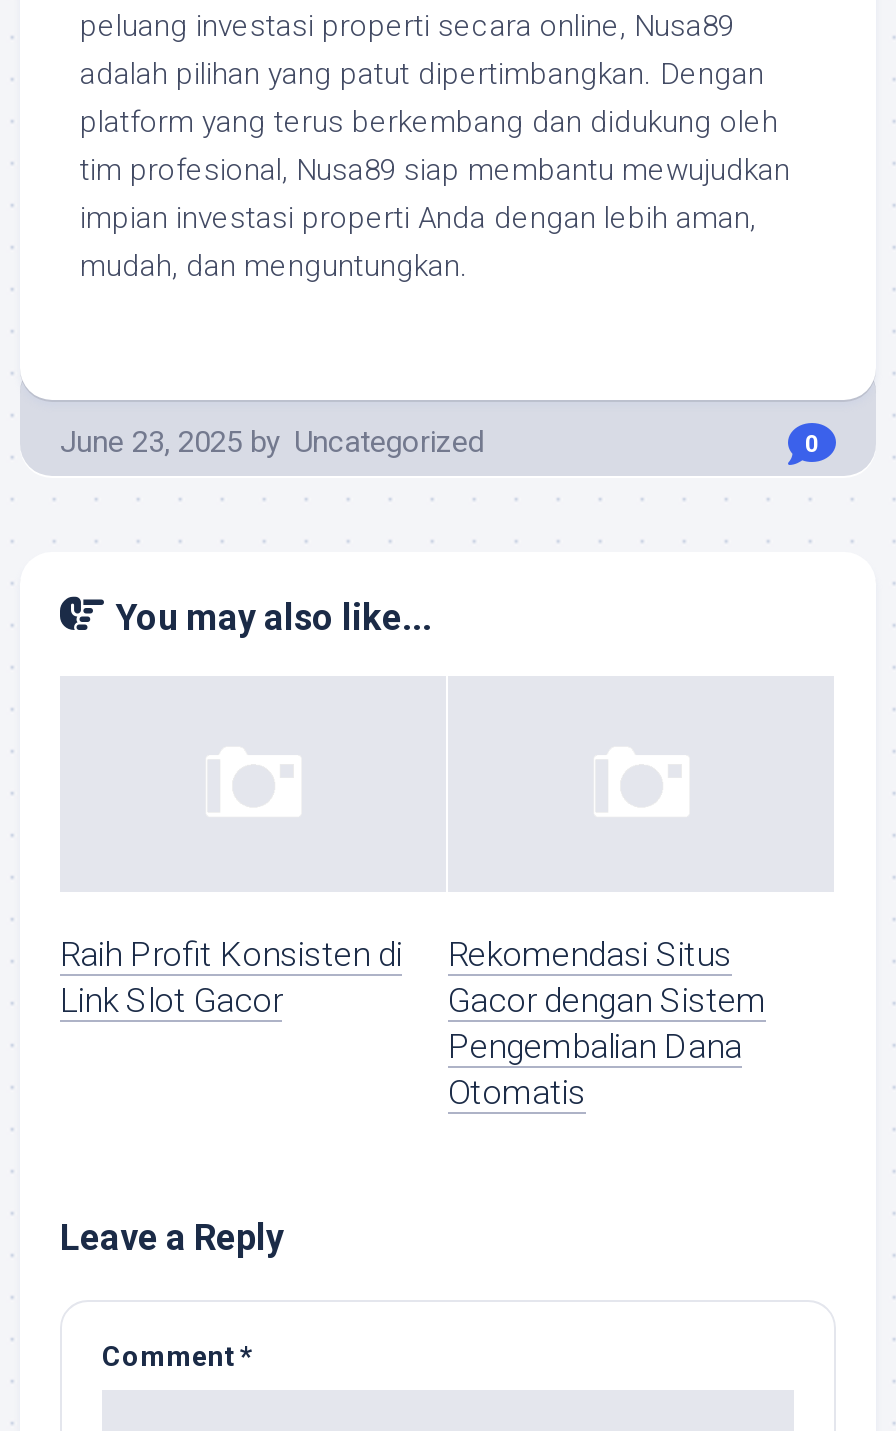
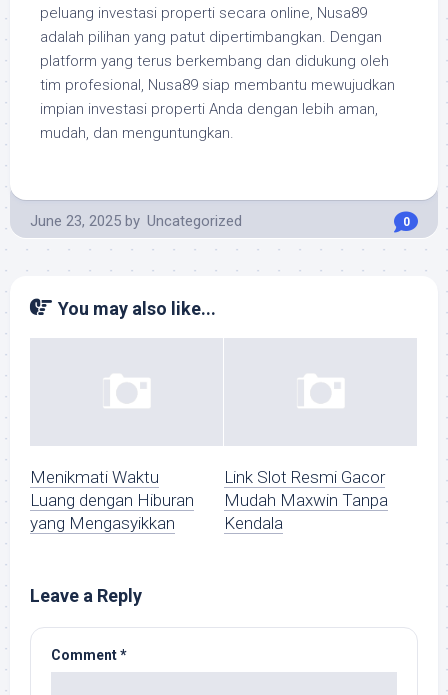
[60,935,402,1021] Raih Profit Konsisten di | Link Slot Gacor -> [30,467,194,533] Menikmati Waktu | Luang dengan Hiburan | yang Mengasyikkan
[448,935,766,1113] Rekomendasi Situs | Gacor dengan Sistem | Pengembalian Dana | Otomatis -> [224,467,388,533] Link Slot Resmi Gacor | Mudah Maxwin Tanpa | Kendala

